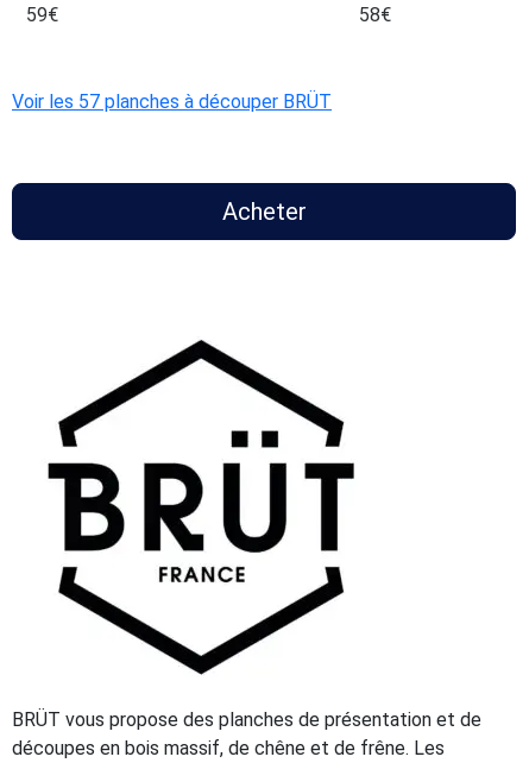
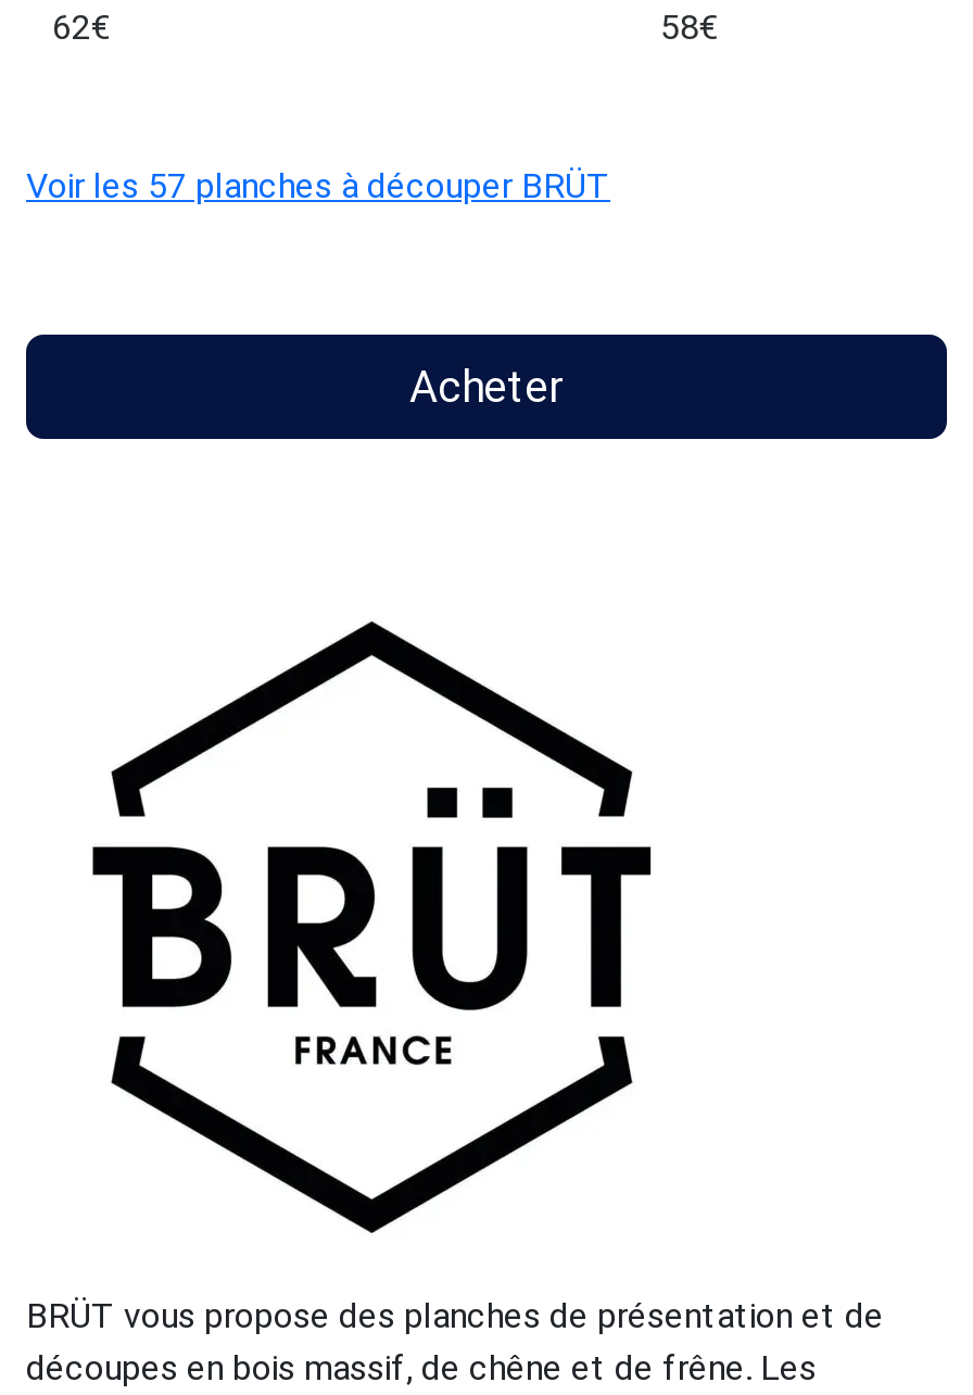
[26,3,58,26] 59€ -> [52,6,111,47] 62€

